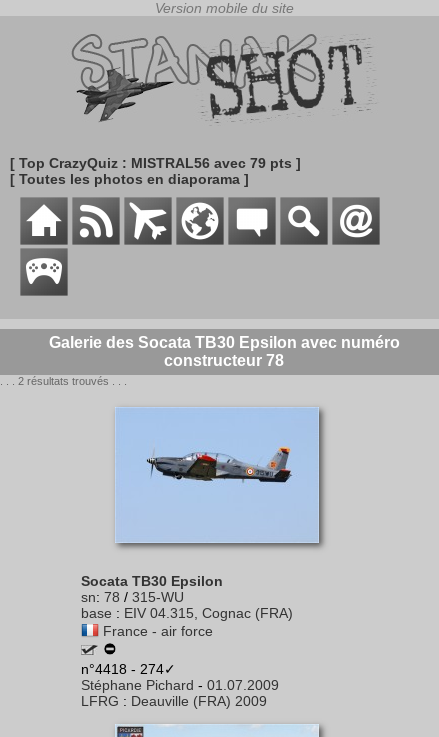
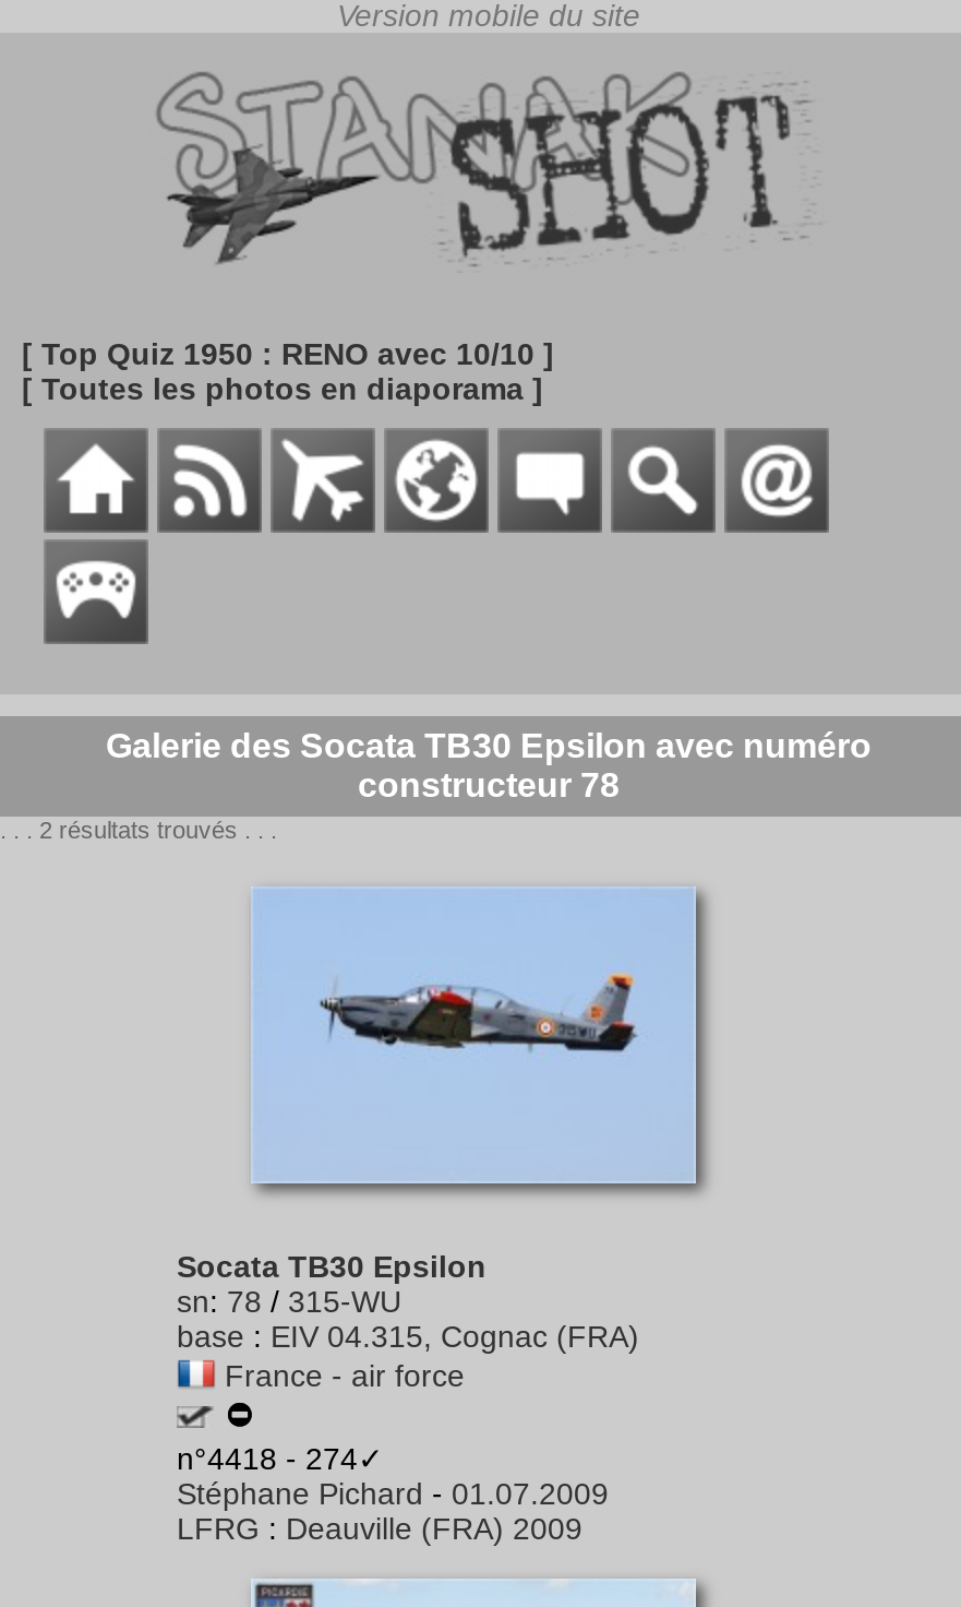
[10,155,301,171] [ Top CrazyQuiz : MISTRAL56 avec 79 pts ] -> [22,336,554,371] [ Top Quiz 1950 : RENO avec 10/10 ]

